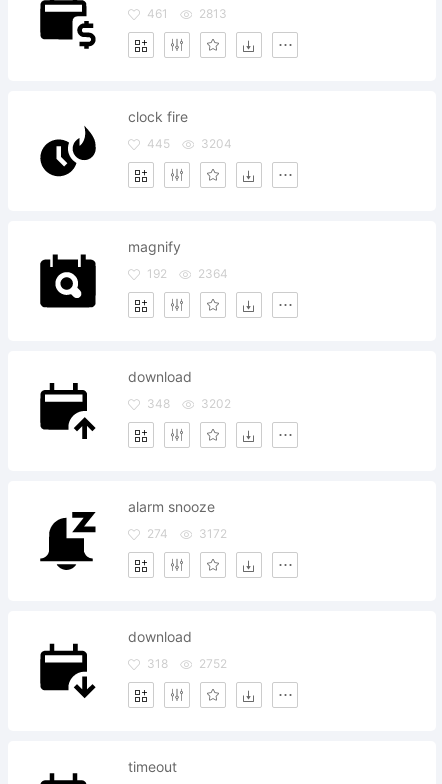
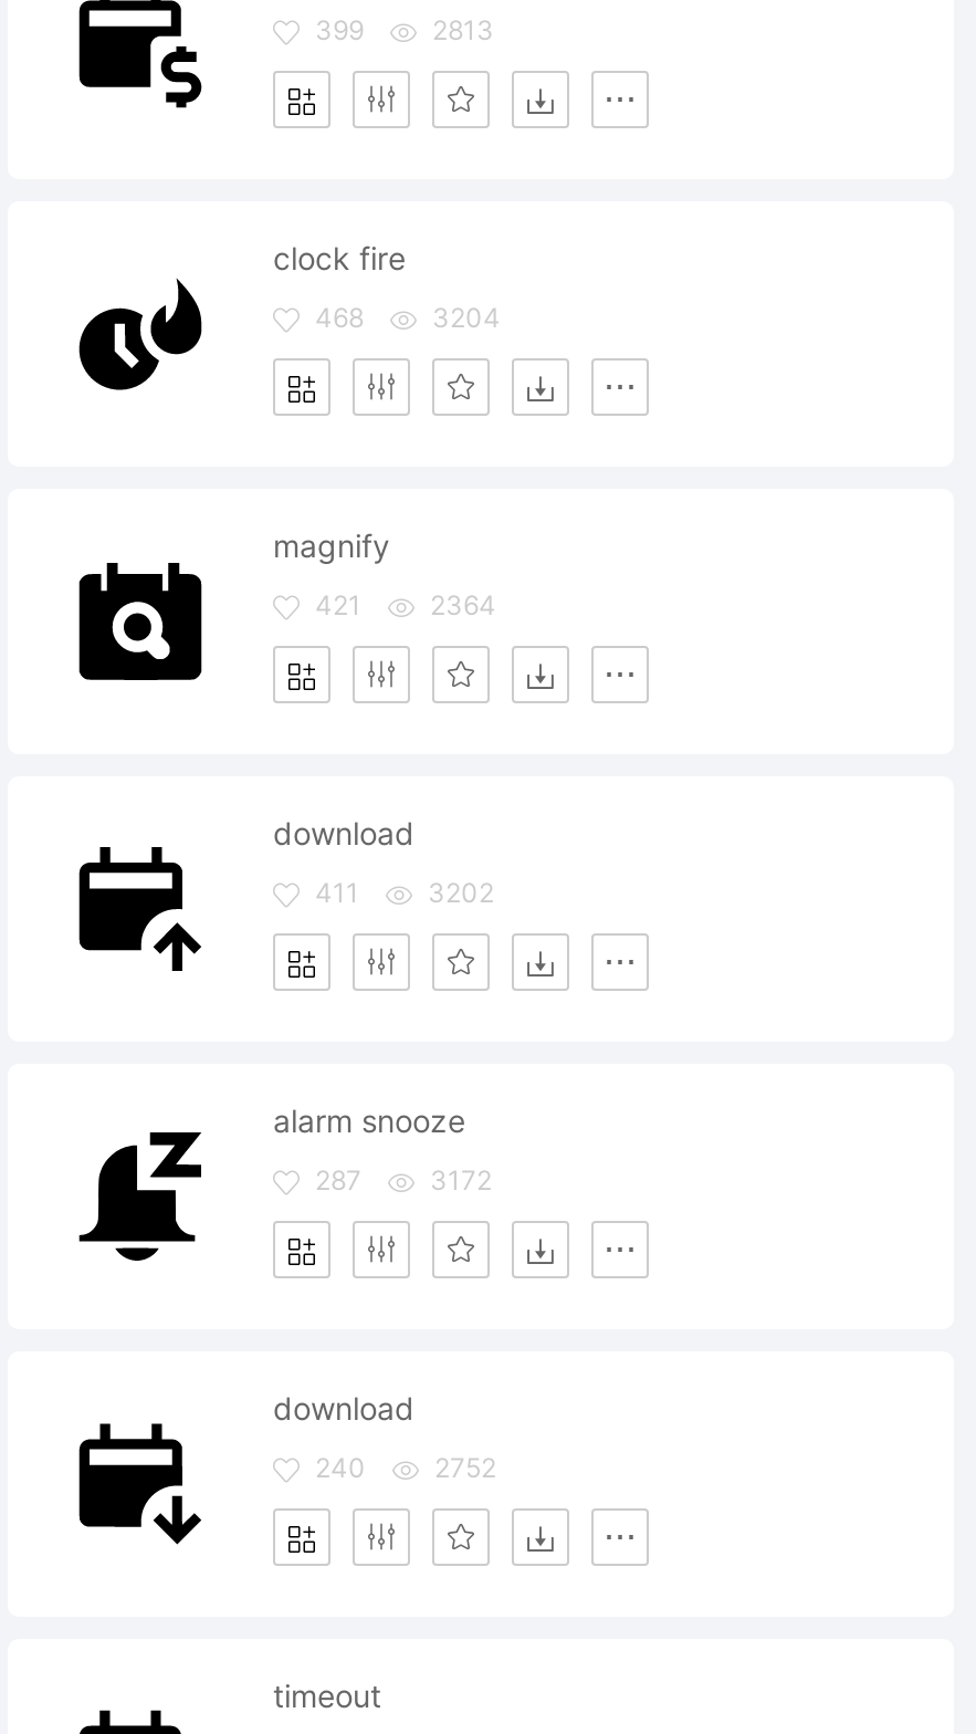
[147,6,168,21] 461 -> [315,13,364,46] 399
[147,136,170,151] 445 -> [315,301,364,334] 468
[147,266,167,281] 192 -> [315,588,361,621] 421
[147,396,170,411] 348 -> [315,876,359,909] 411
[147,526,168,541] 274 -> [315,1163,361,1197] 287
[147,656,168,671] 318 -> [315,1451,366,1484] 240

